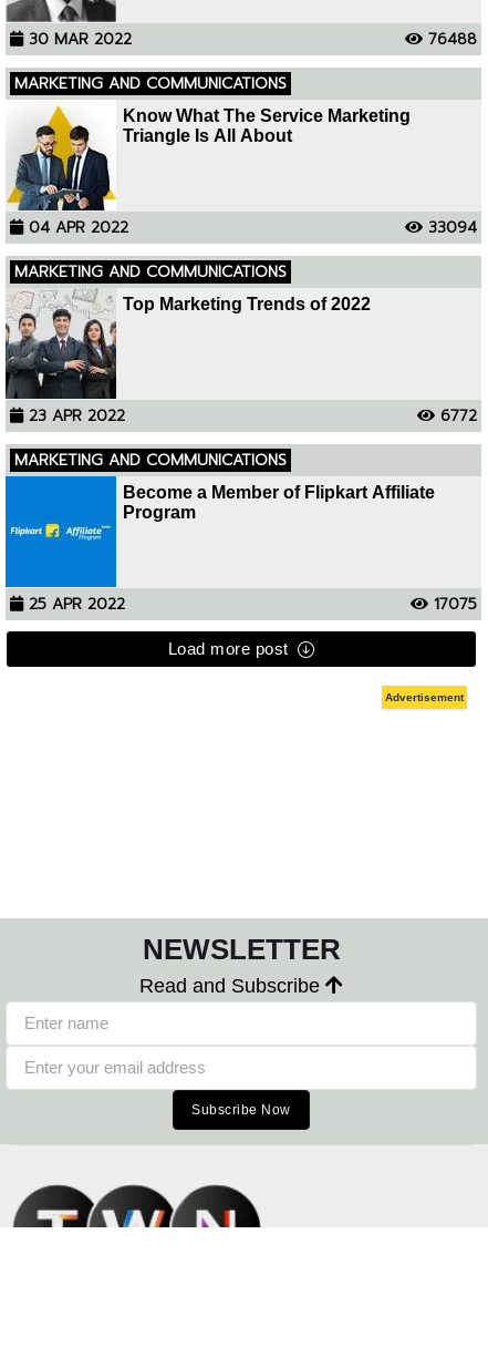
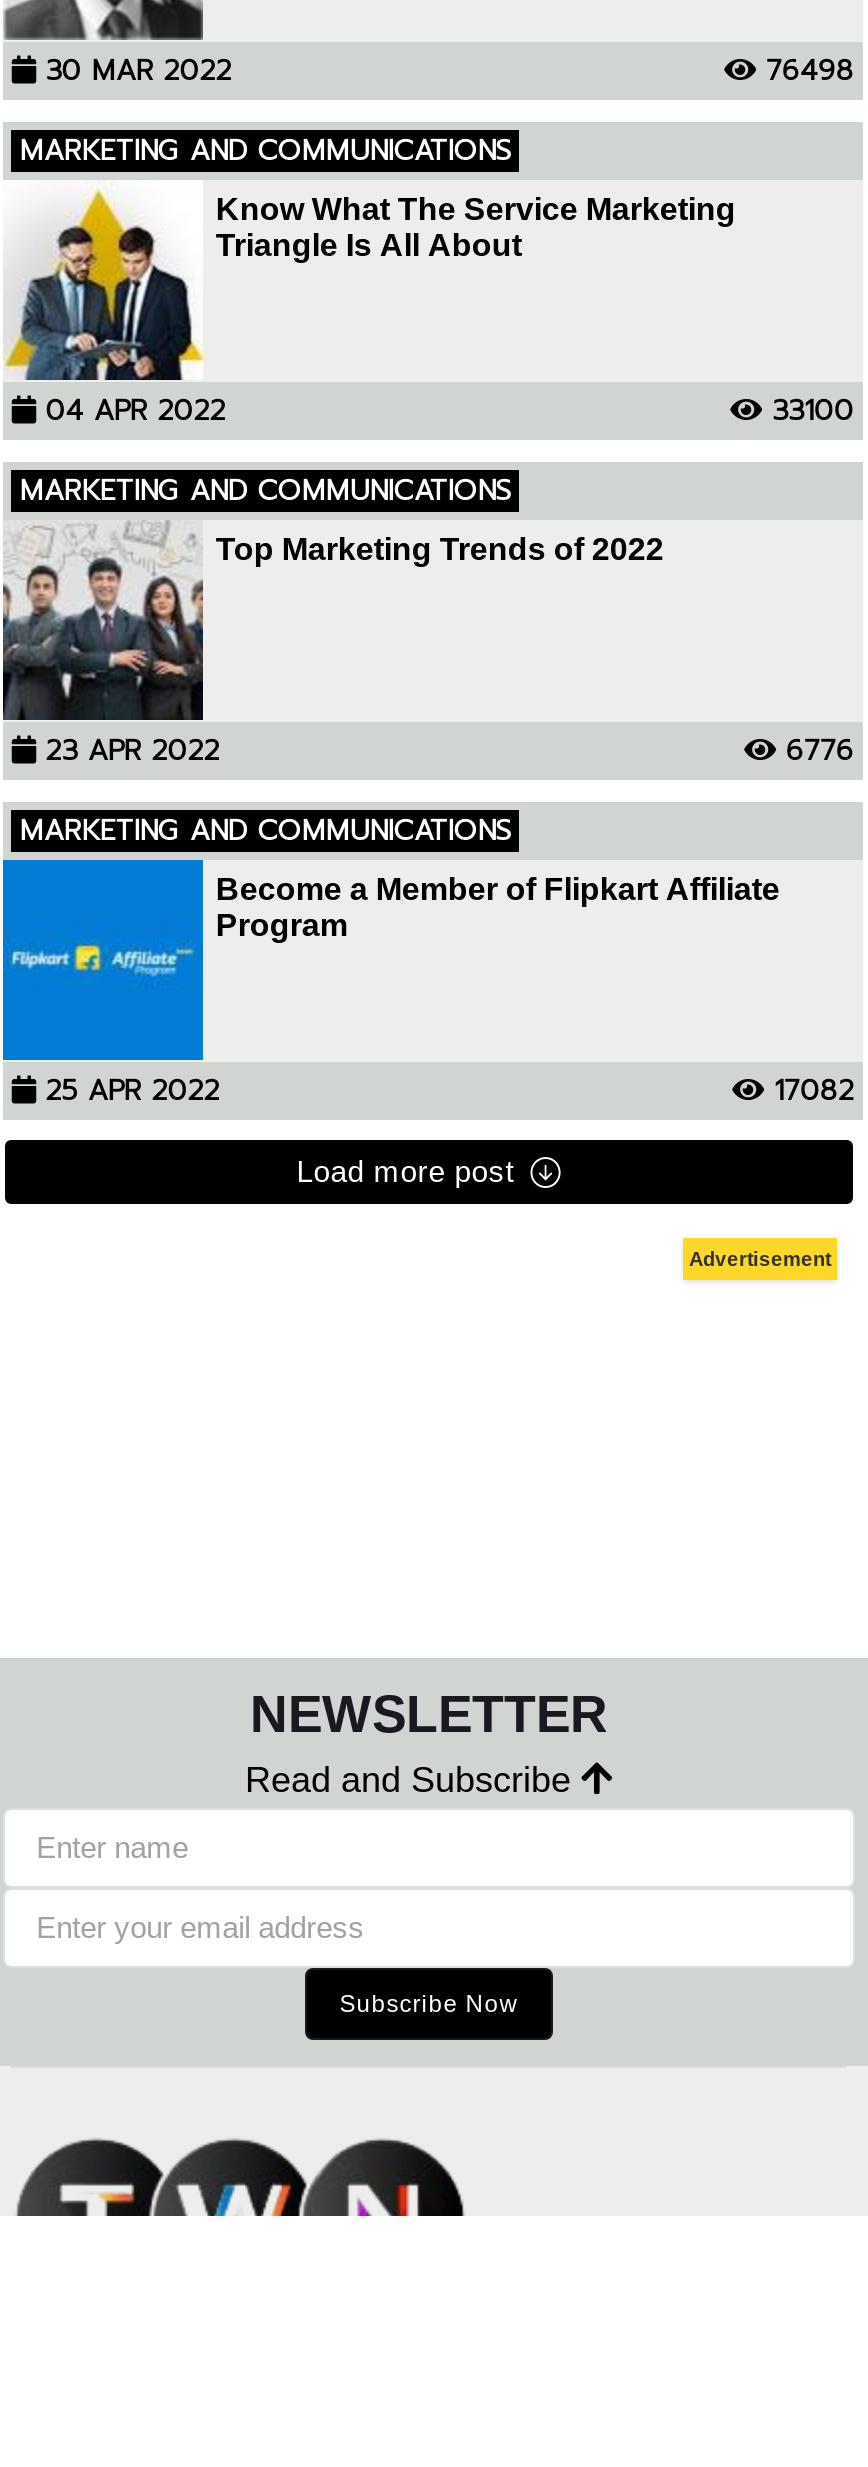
[422,28,476,51] 76488 -> [756,50,854,92] 76498
[422,216,476,239] 33094 -> [762,390,854,432] 33100
[434,404,476,427] 6772 -> [776,730,854,772] 6776
[428,593,476,616] 17075 -> [764,1070,854,1112] 17082

